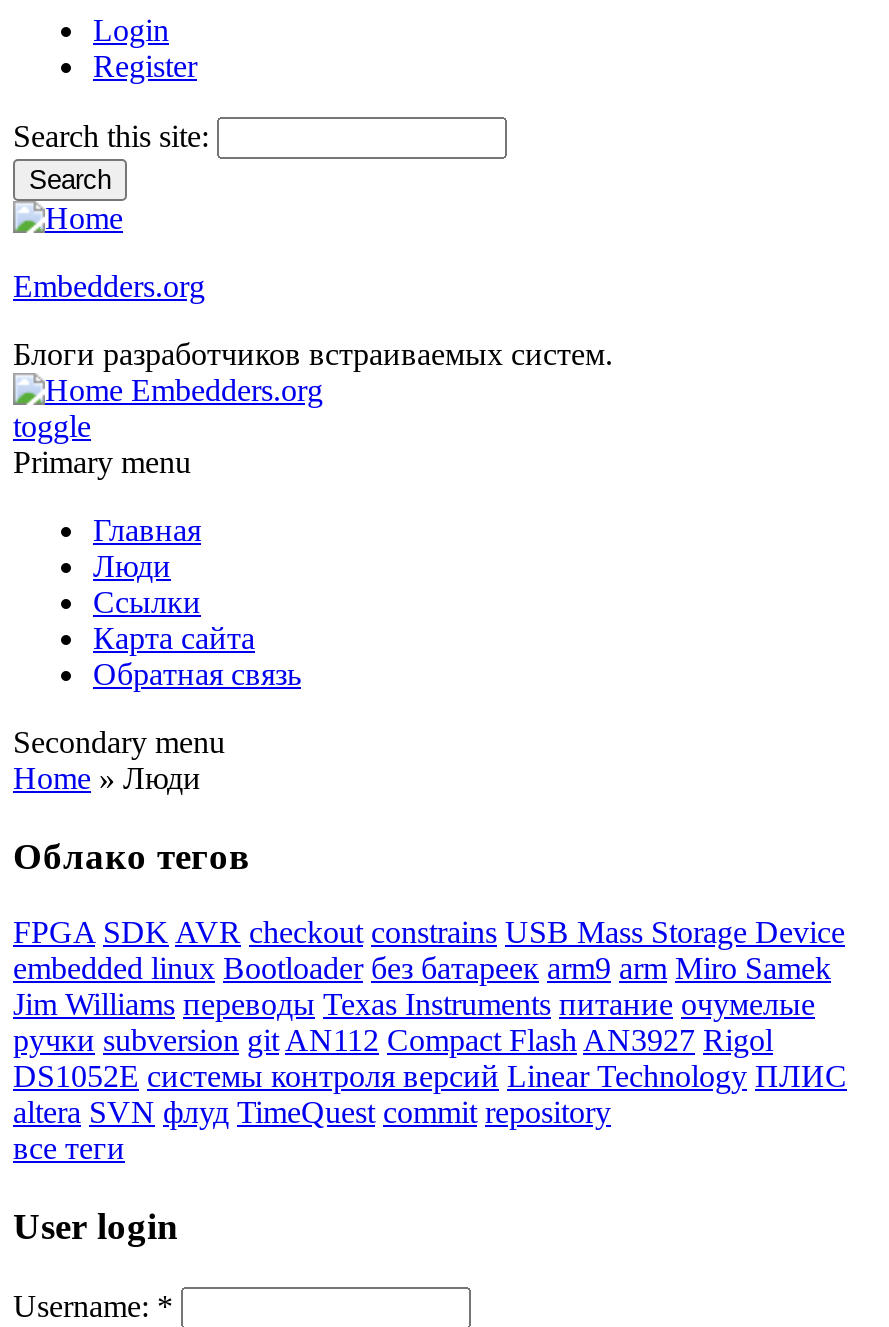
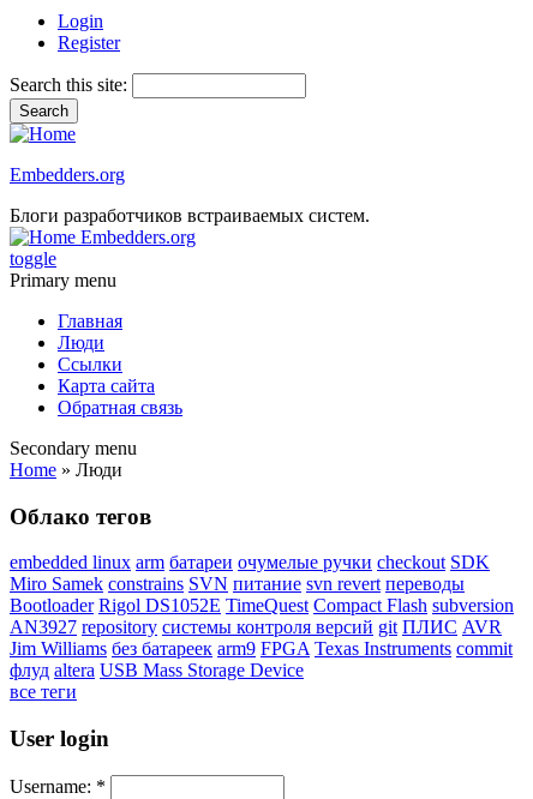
[13,916,847,1130] FPGA SDK AVR checkout constrains USB Mass Storage Device | embedded linux Bootloader без батареек arm9 arm Miro Samek | Jim Williams переводы Texas Instruments питание очумелые | ручки subversion git AN112 Compact Flash AN3927 Rigol | DS1052E системы контроля версий Linear Technology ПЛИС | altera SVN флуд TimeQuest commit repository -> [10,552,514,681] embedded linux arm батареи очумелые ручки checkout SDK | Miro Samek constrains SVN питание svn revert переводы | Bootloader Rigol DS1052E TimeQuest Compact Flash subversion | AN3927 repository системы контроля версий git ПЛИС AVR | Jim Williams без батареек arm9 FPGA Texas Instruments commit | флуд altera USB Mass Storage Device

